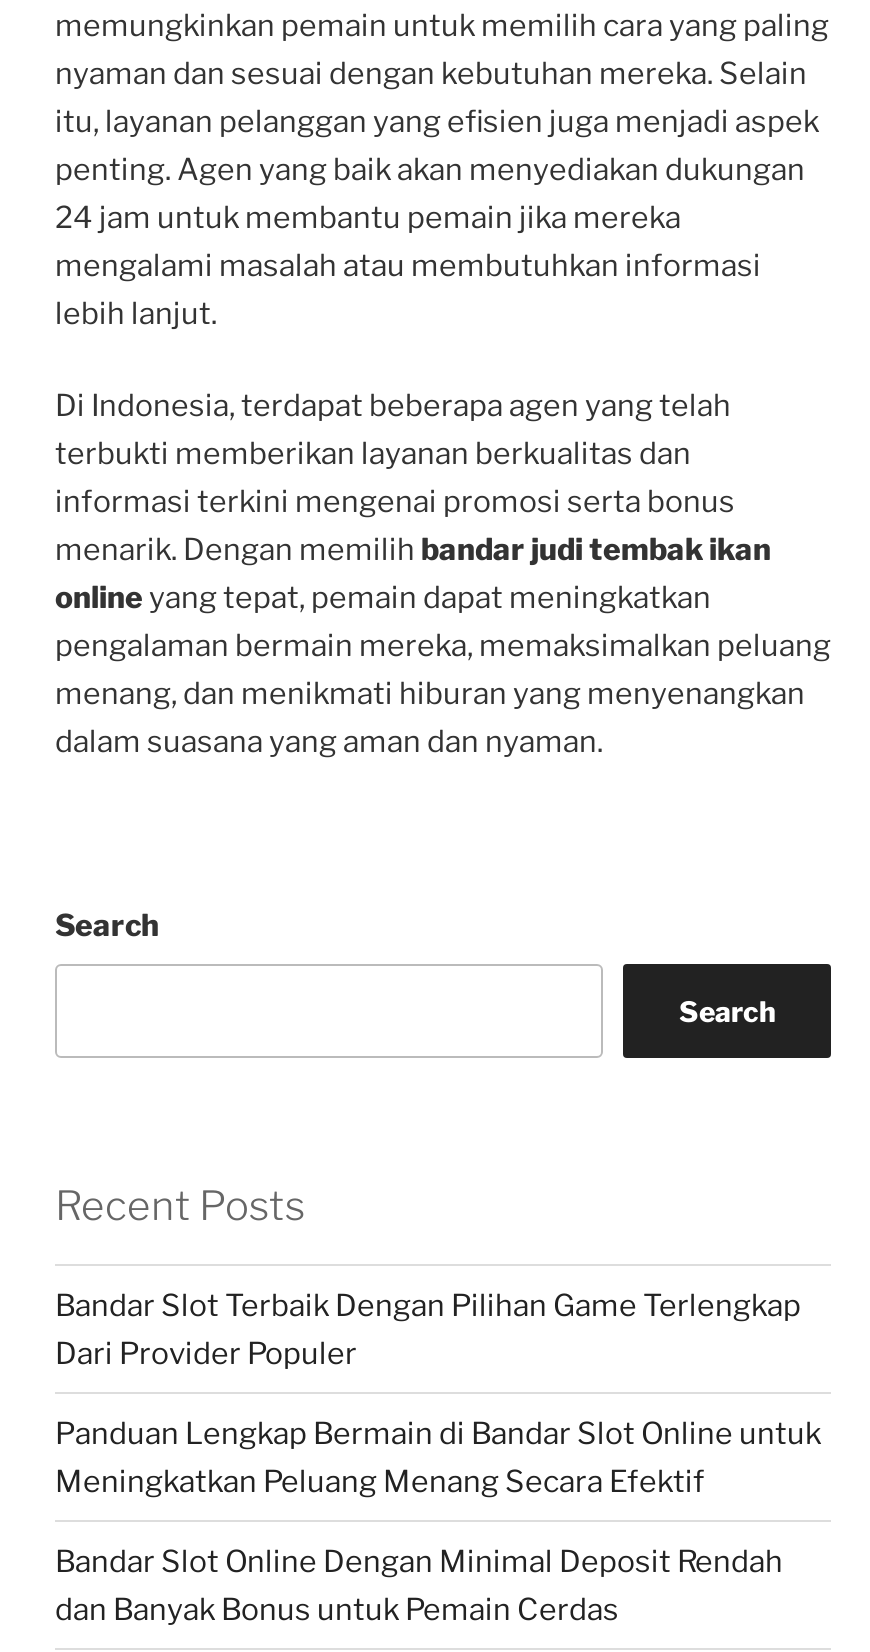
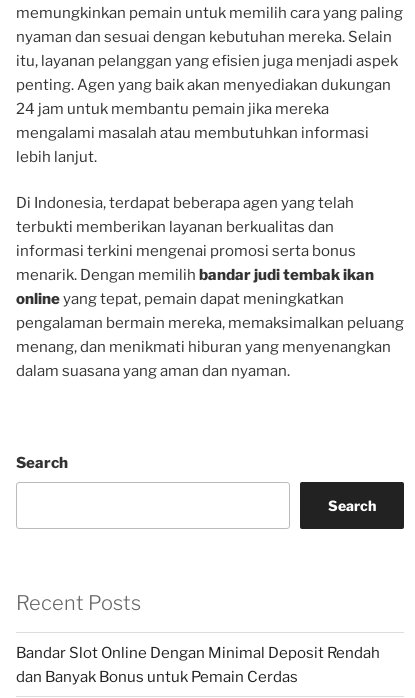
[55,1287,821,1499] Bandar Slot Terbaik Dengan Pilihan Game Terlengkap | Dari Provider Populer | Panduan Lengkap Bermain di Bandar Slot Online untuk | Meningkatkan Peluang Menang Secara Efektif -> none

